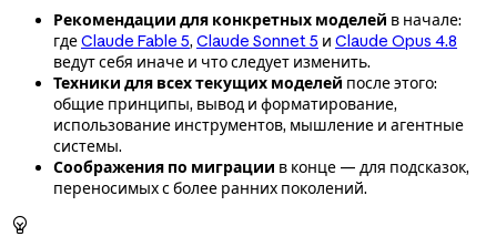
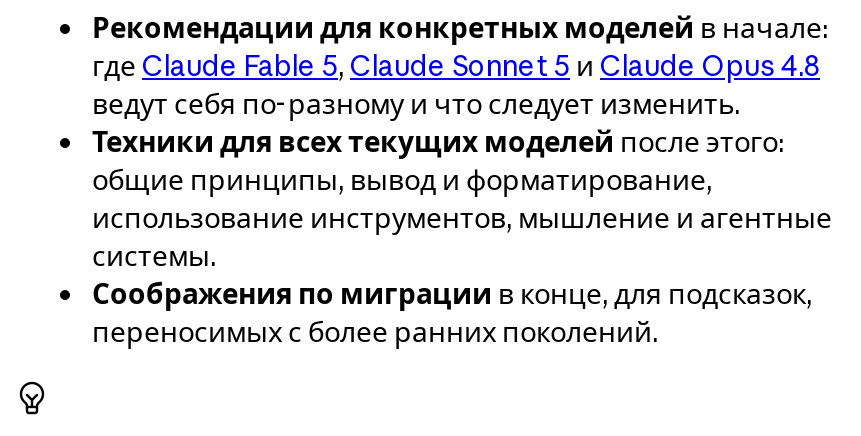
[53,52,371,72] ведут себя иначе и что следует изменить. -> [92,86,740,122] ведут себя по-разному и что следует изменить.
[53,157,469,177] Соображения по миграции в конце — для подсказок, -> [92,276,812,312] Соображения по миграции в конце, для подсказок,

